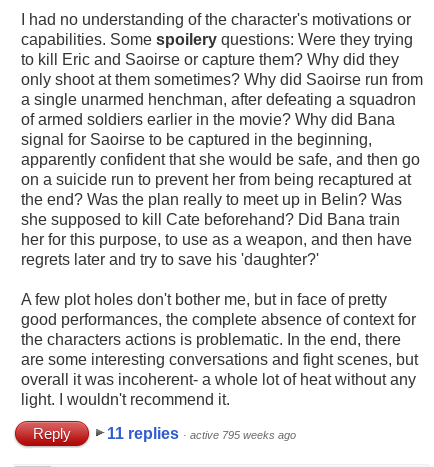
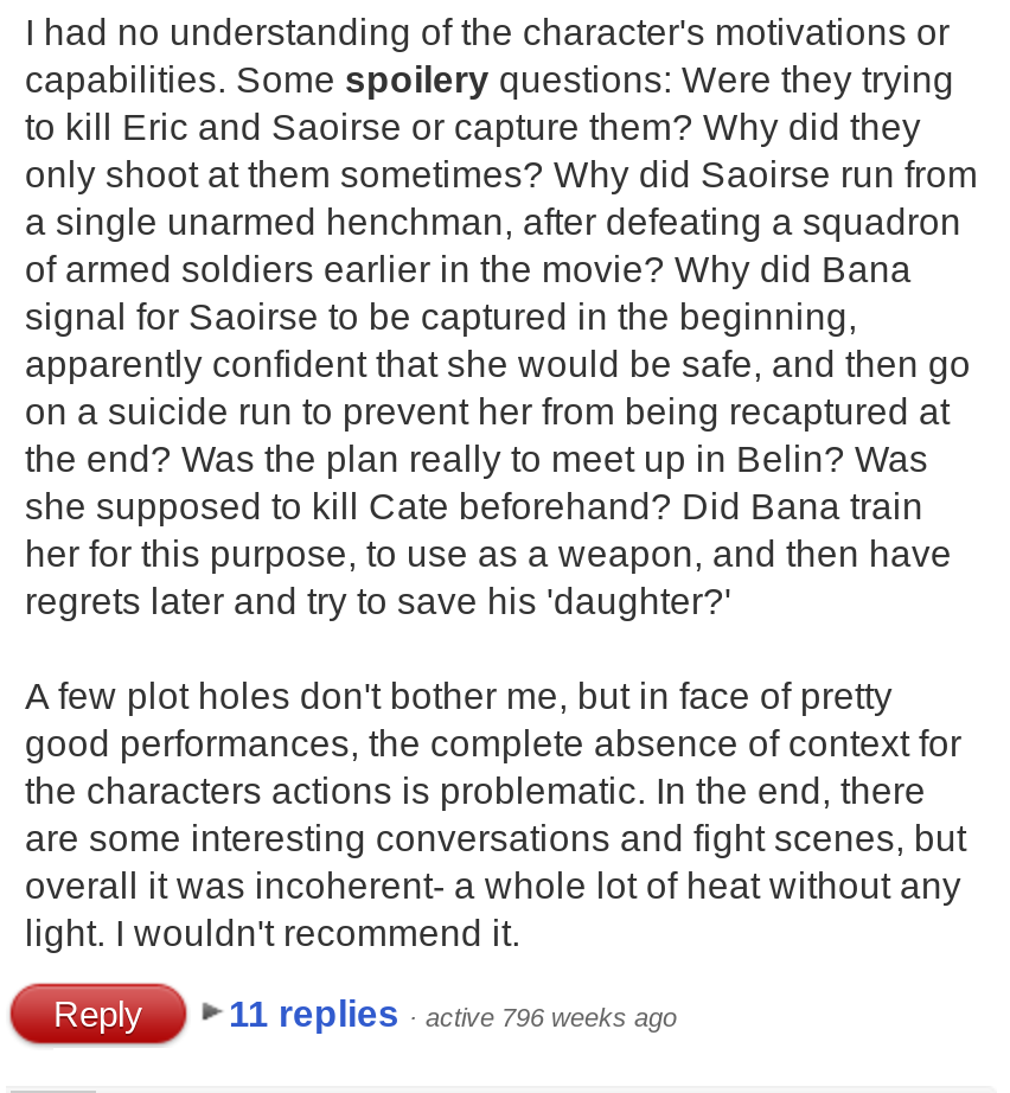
[107,425,296,442] 11 replies · active 795 weeks ago -> [229,993,677,1033] 11 replies · active 796 weeks ago

